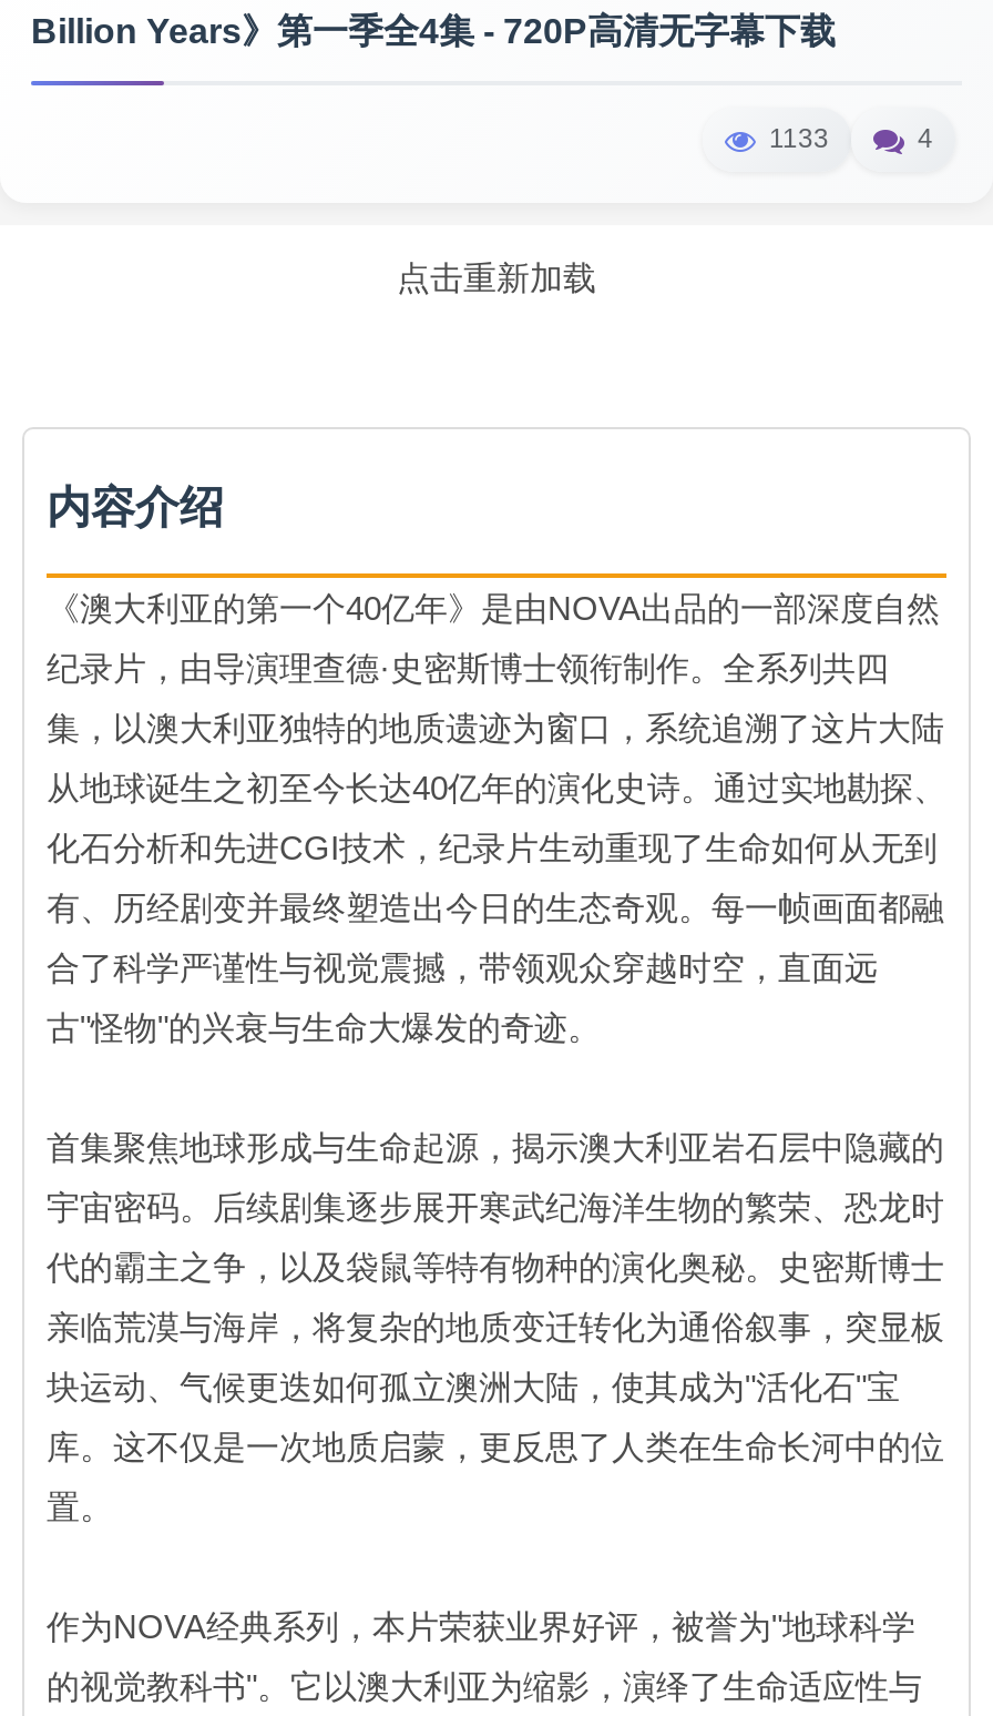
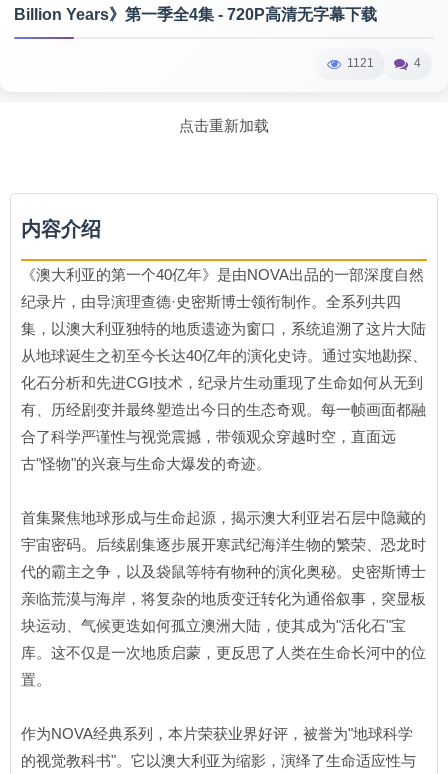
[769,123,829,154] 1133 -> [347,56,374,70] 1121

